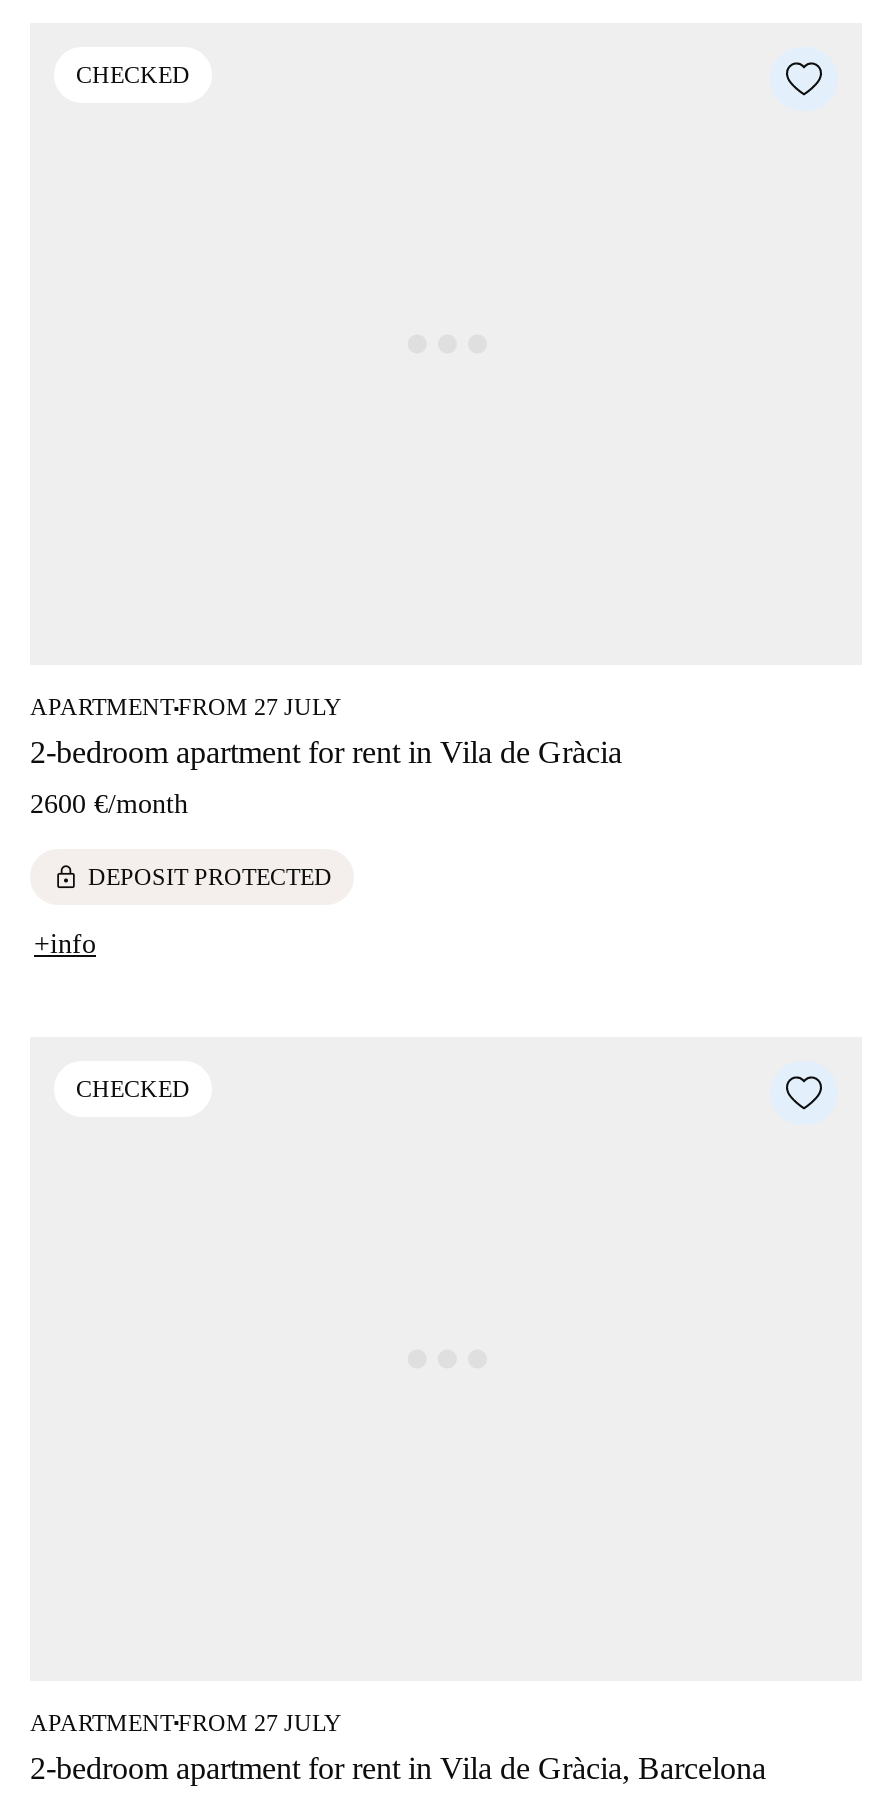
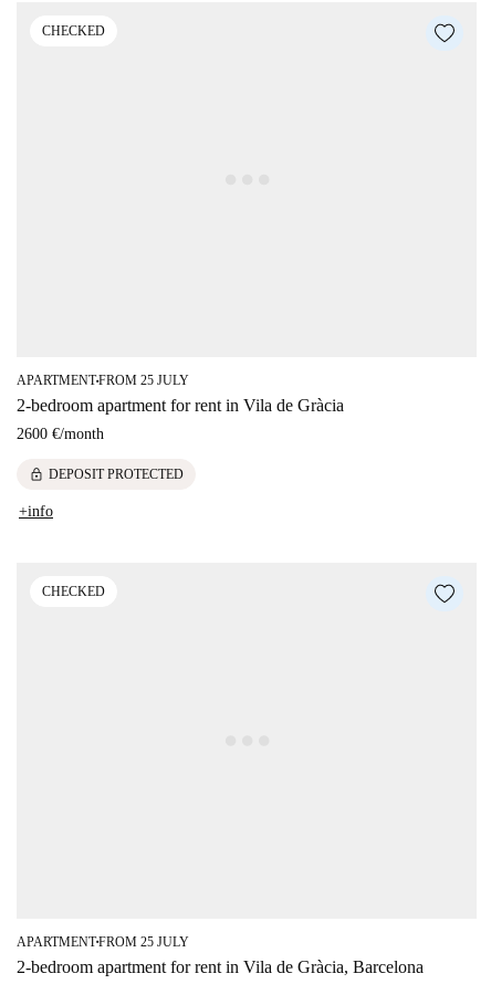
[30,693,342,721] APARTMENT FROM 27 JULY -> [17,373,189,388] APARTMENT FROM 25 JULY
[30,1709,342,1737] APARTMENT FROM 27 JULY -> [17,934,189,950] APARTMENT FROM 25 JULY

